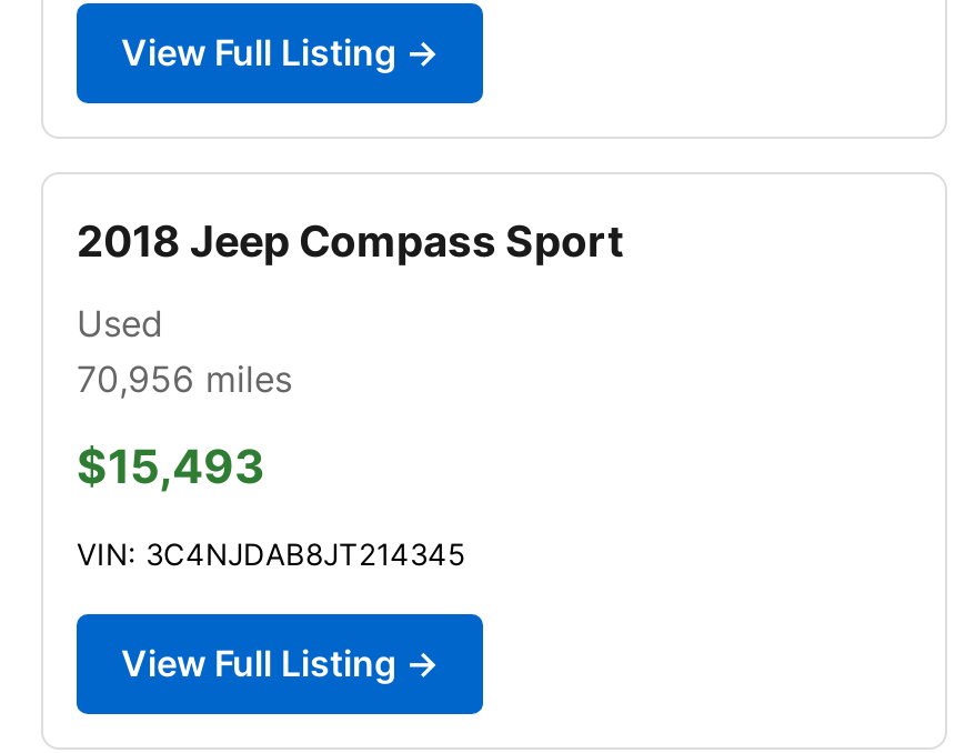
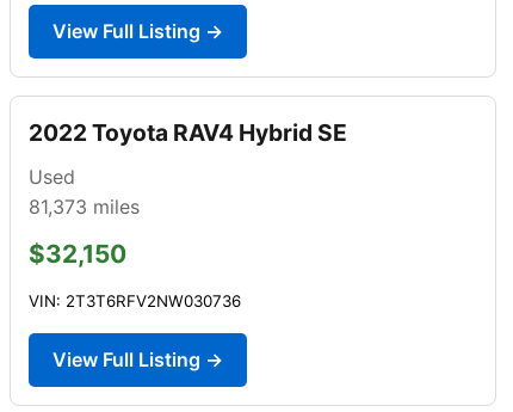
[77,214,623,267] 2018 Jeep Compass Sport -> [29,118,347,147] 2022 Toyota RAV4 Hybrid SE
[77,356,292,401] 70,956 miles -> [29,195,140,218] 81,373 miles
[77,438,265,494] $15,493 -> [29,239,126,269] $32,150
[77,536,465,572] VIN: 3C4NJDAB8JT214345 -> [29,291,241,310] VIN: 2T3T6RFV2NW030736

